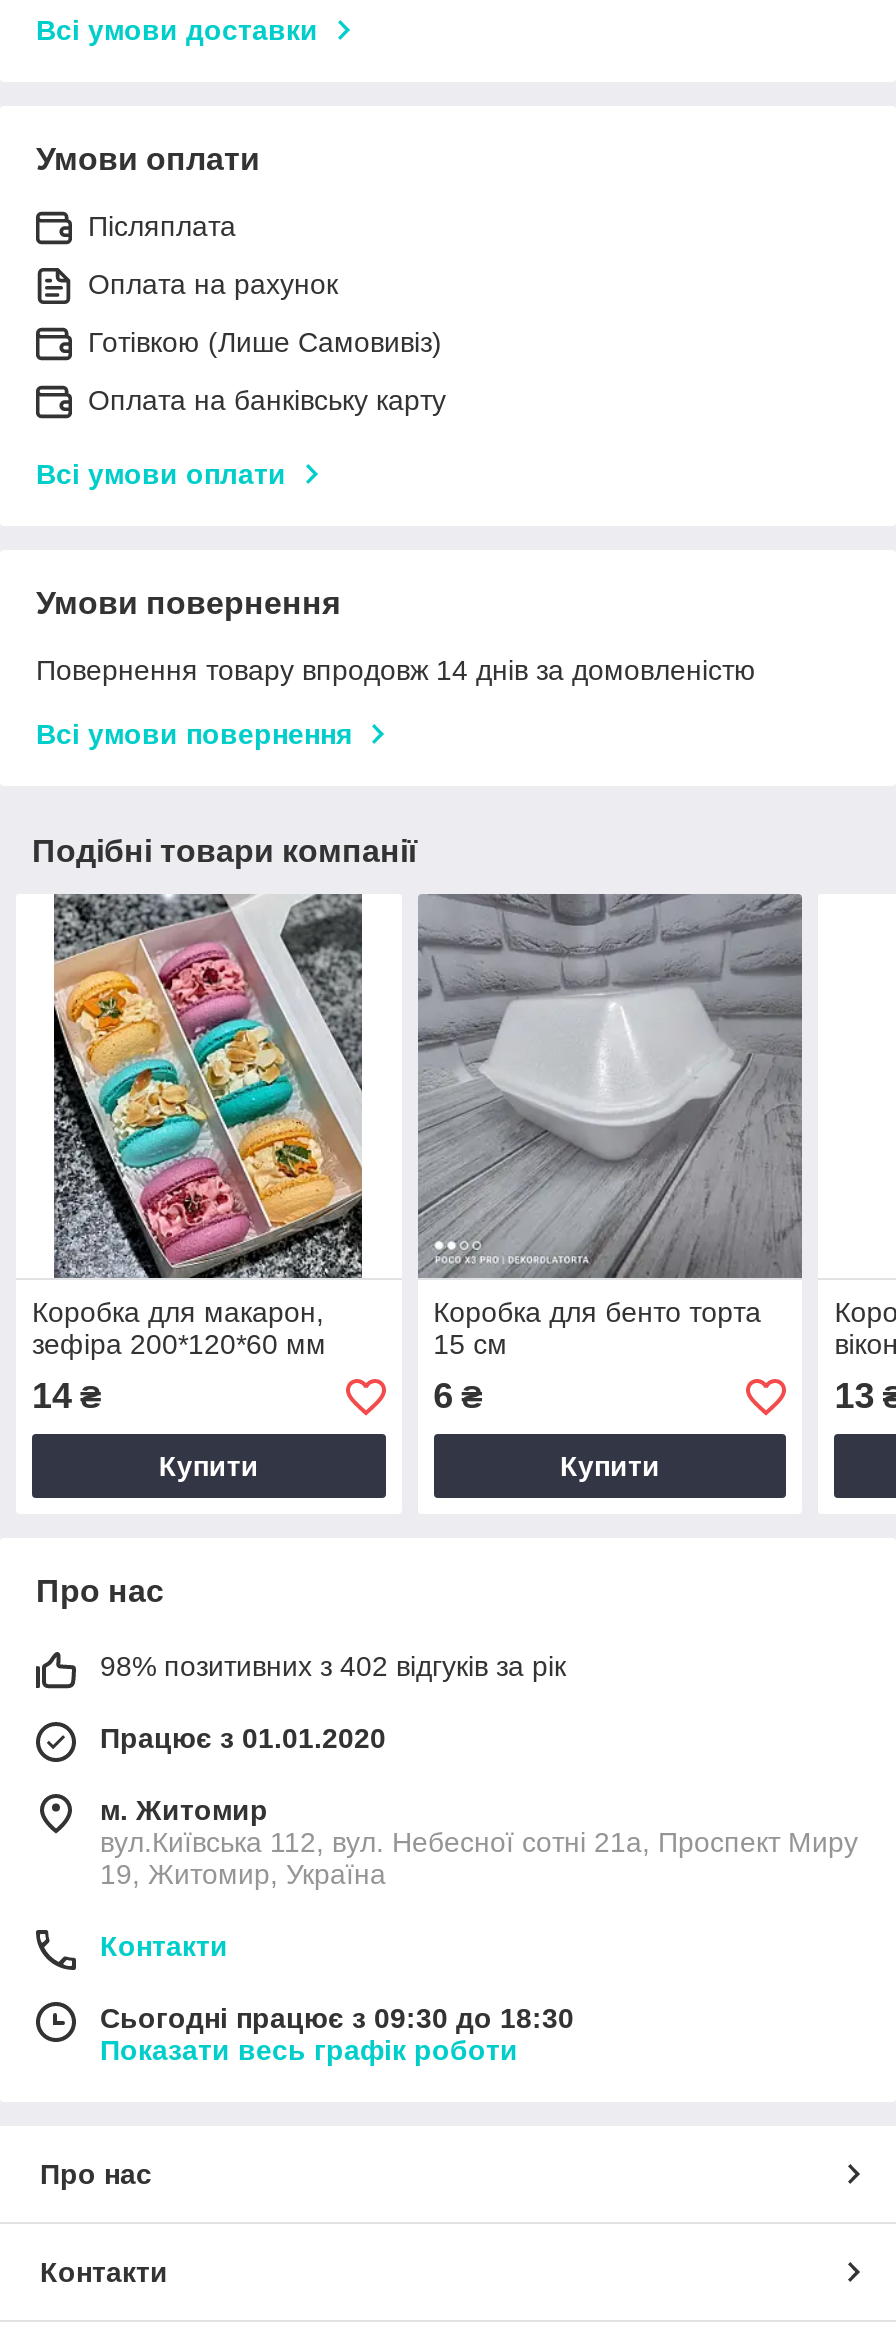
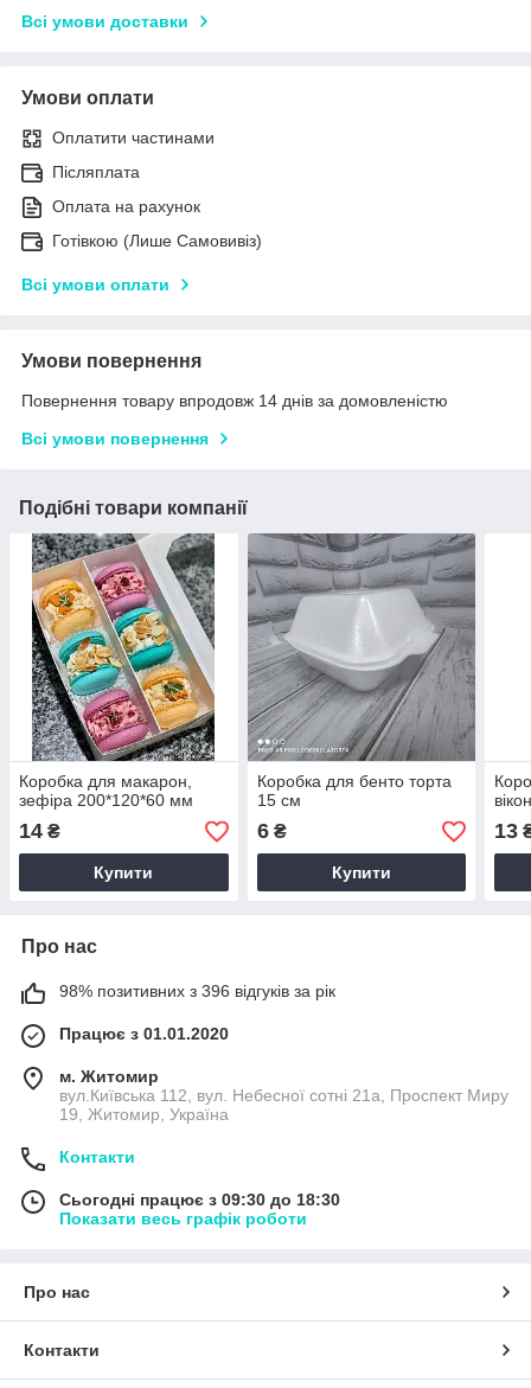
none -> [52,128,215,147] Оплатити частинами
moved [88,210,442,358] -> [52,162,262,250]: Післяплата | Оплата на рахунок | Готівкою (Лише Самовивіз)
[88,384,446,416] Оплата на банківську карту -> none
[100,1651,566,1683] 98% позитивних з 402 відгуків за рік -> [59,982,335,1001] 98% позитивних з 396 відгуків за рік

